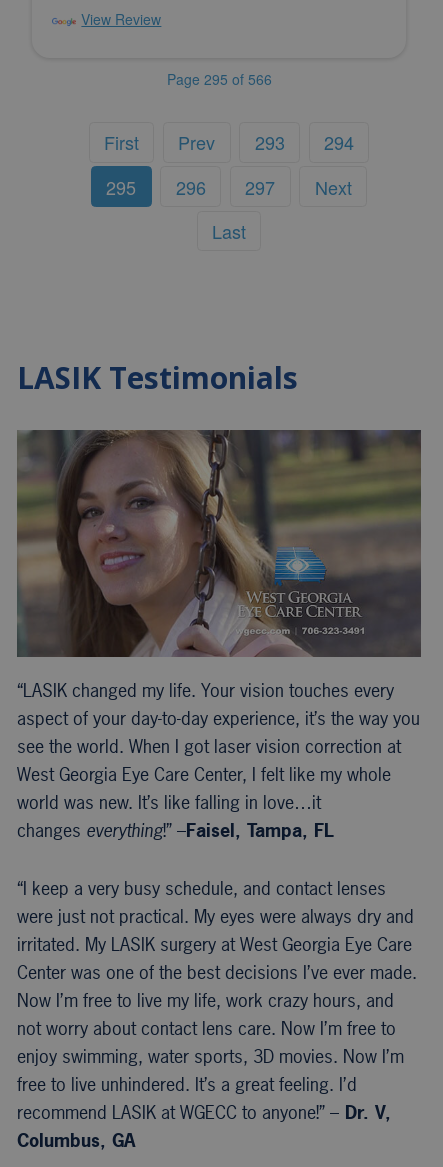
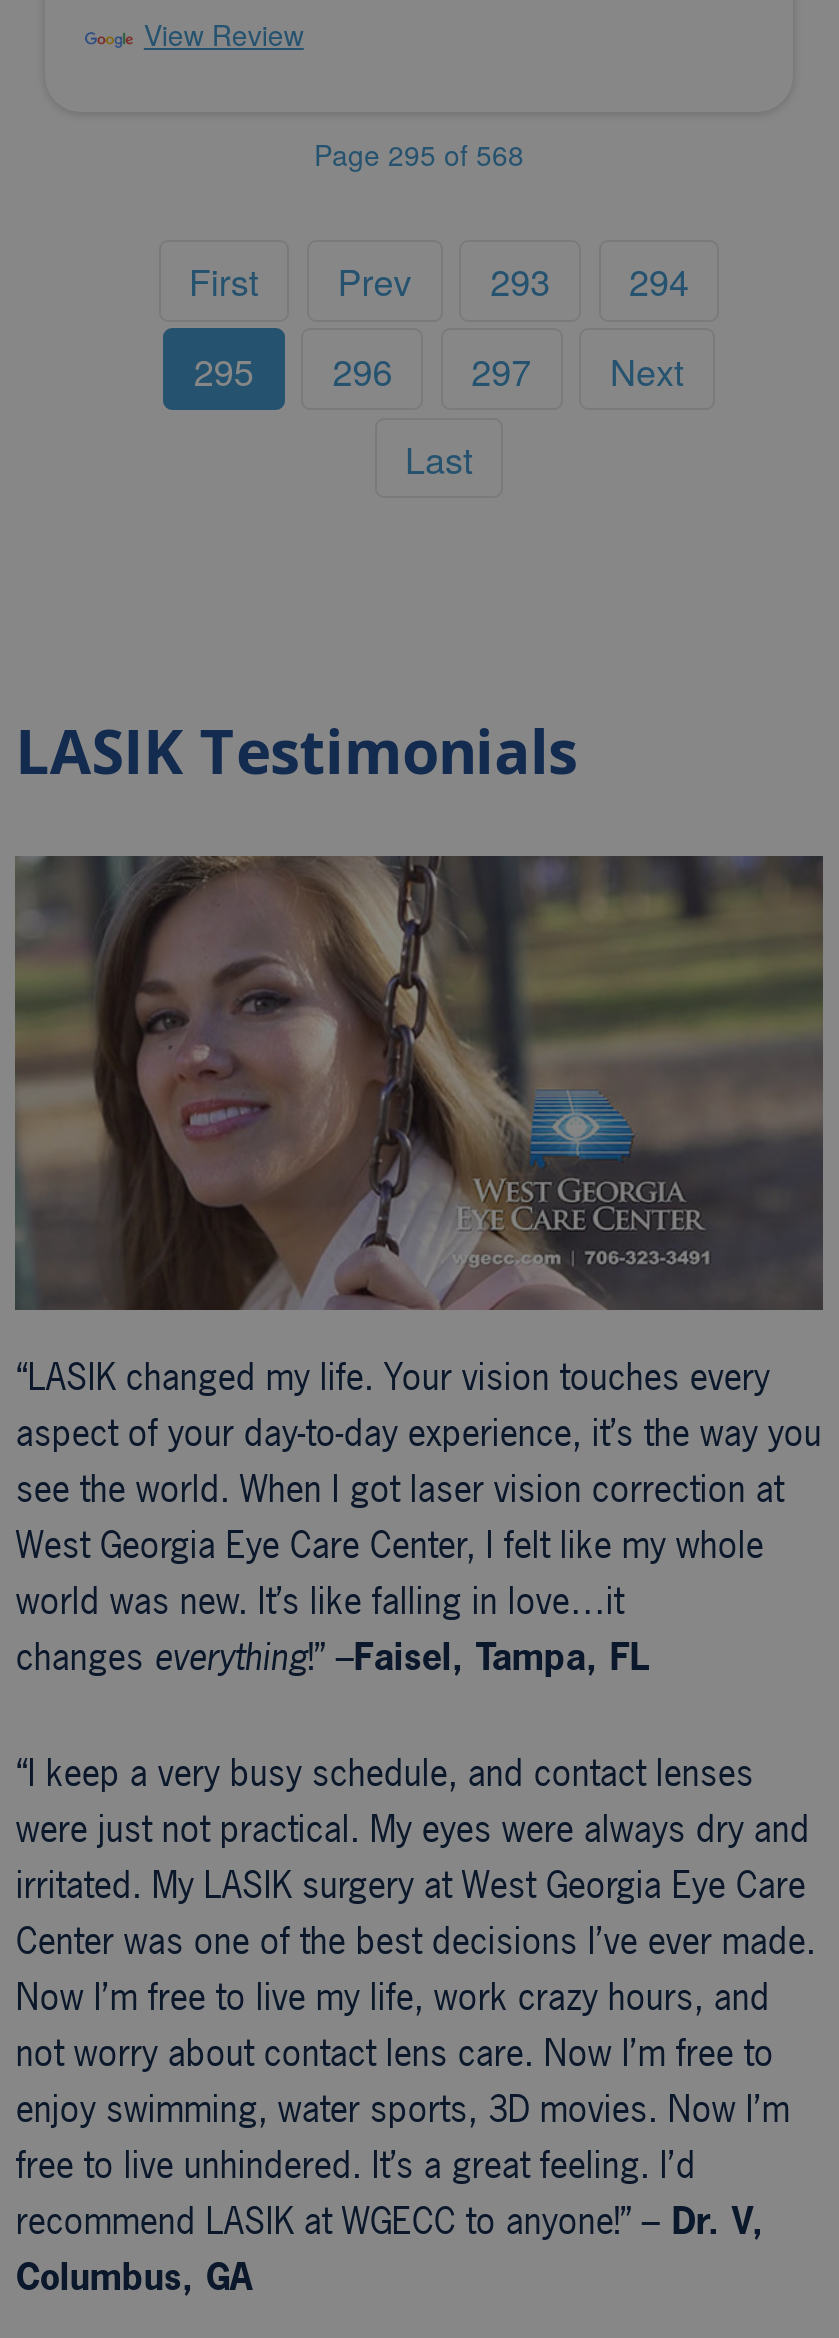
[166,69,271,89] Page 295 of 566 -> [314,134,524,174] Page 295 of 568

